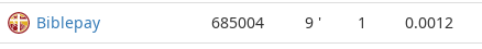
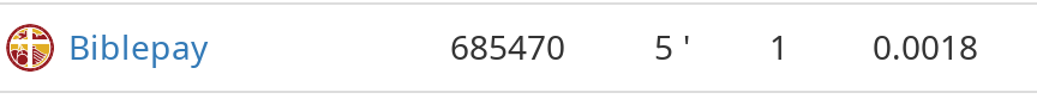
[211,12,264,33] 685004 -> [450,25,565,70] 685470
[305,12,321,33] 9 ' -> [654,25,690,70] 5 '
[405,12,453,33] 0.0012 -> [873,25,978,70] 0.0018

